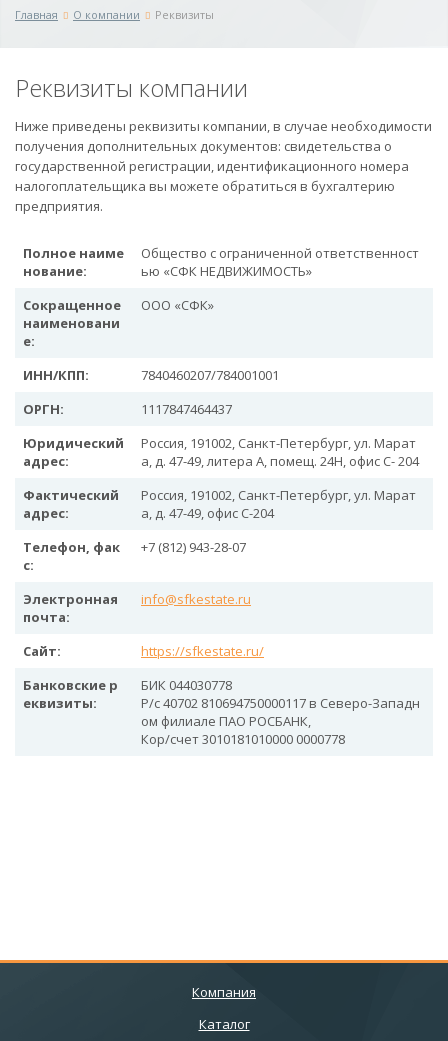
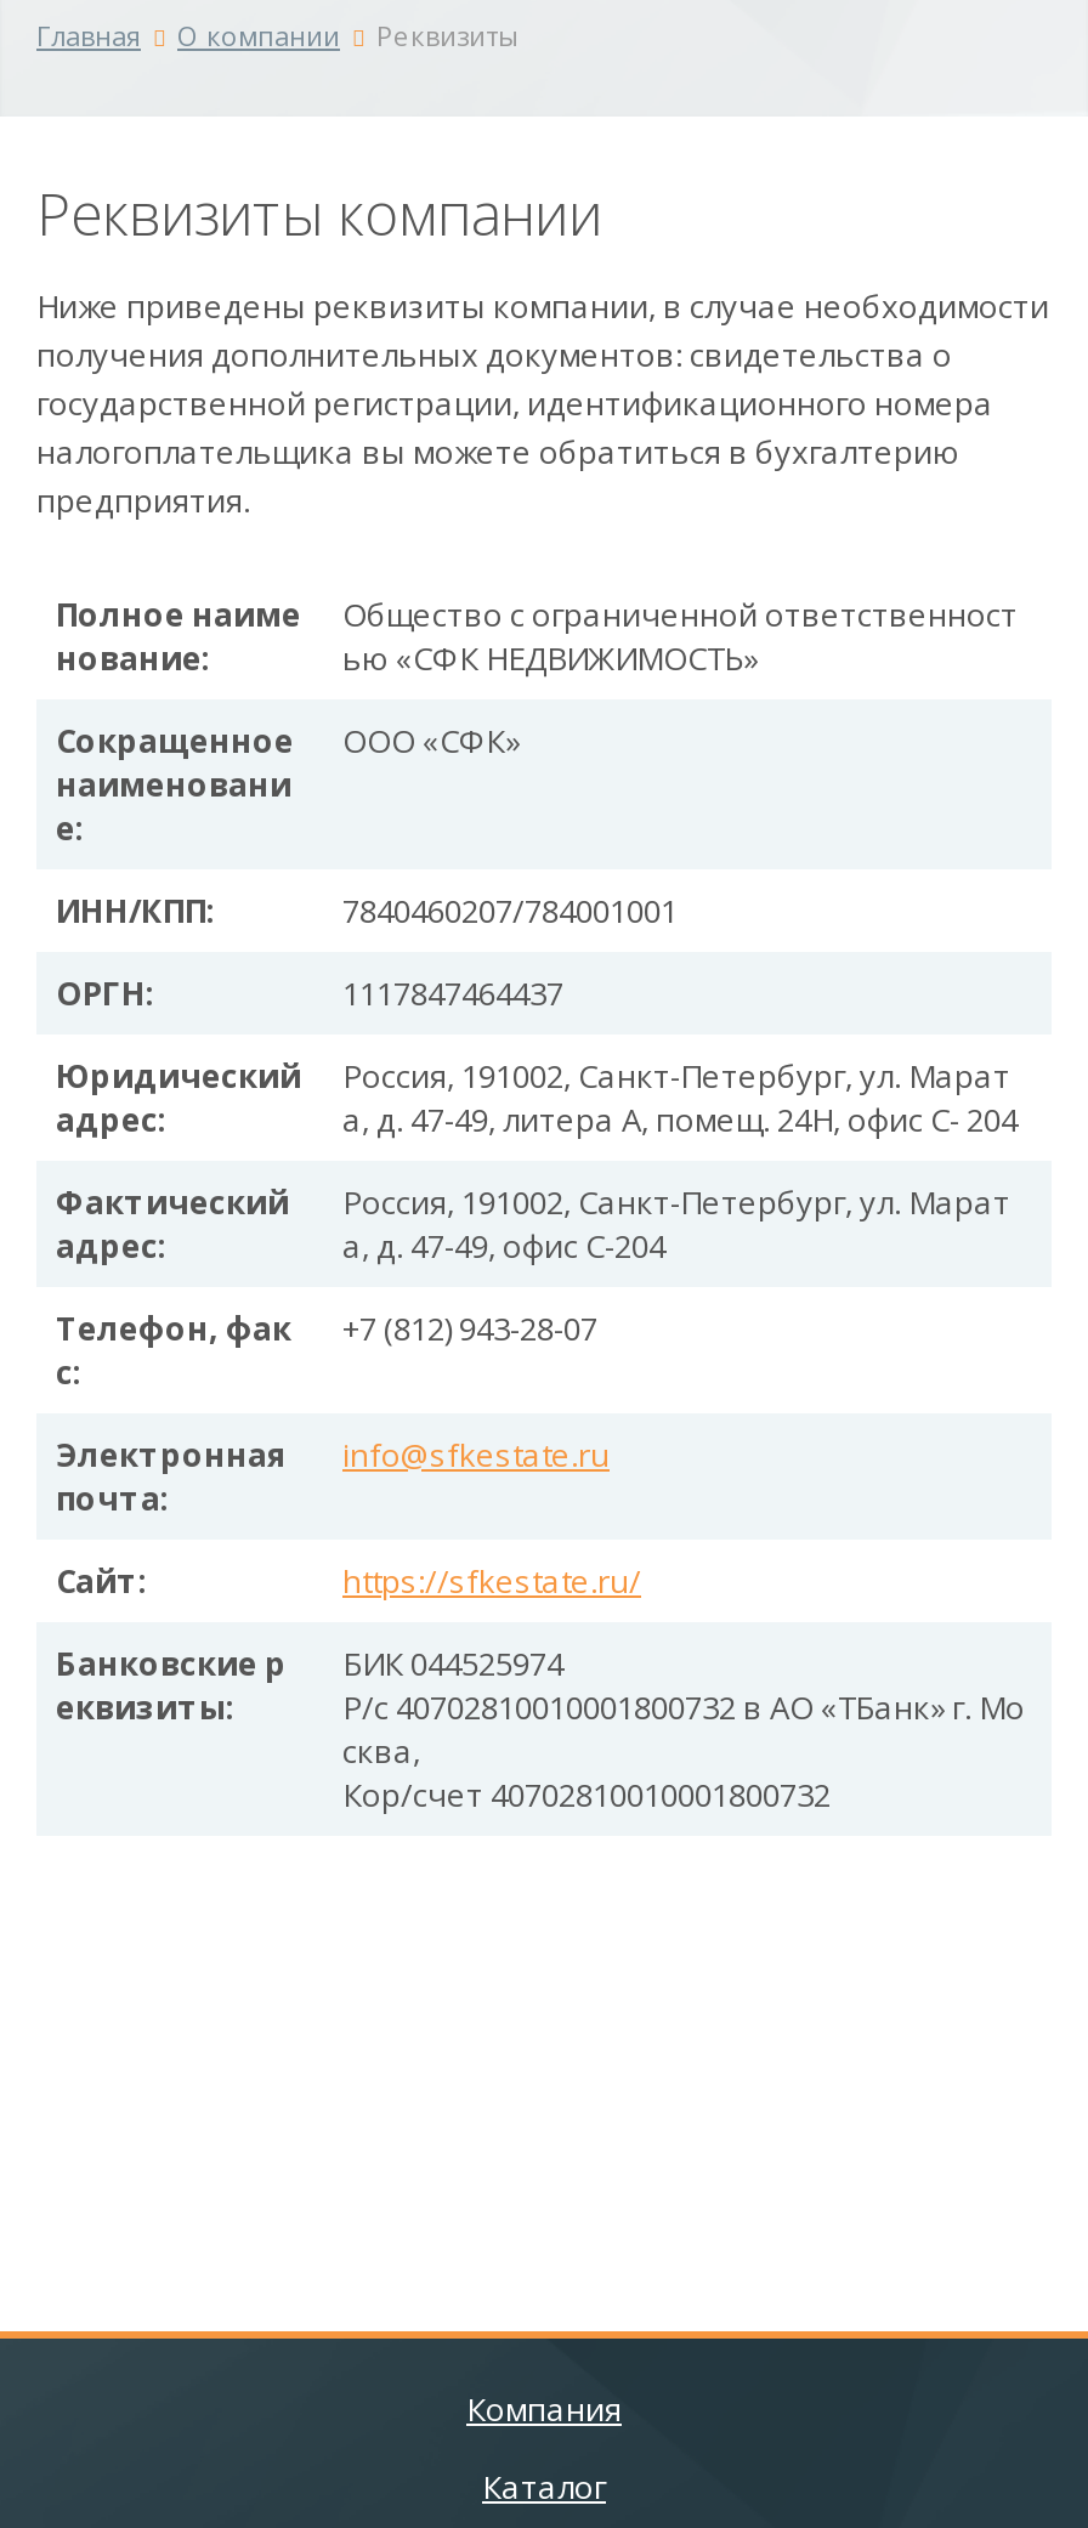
[141,676,420,748] БИК 044030778 | Р/с 40702 810694750000117 в Северо-Западн | ом филиале ПАО РОСБАНК, | Кор/счет 3010181010000 0000778 -> [342,1642,1025,1816] БИК 044525974 | Р/с 40702810010001800732 в АО «ТБанк» г. Мо | сква, | Кор/счет 40702810010001800732

